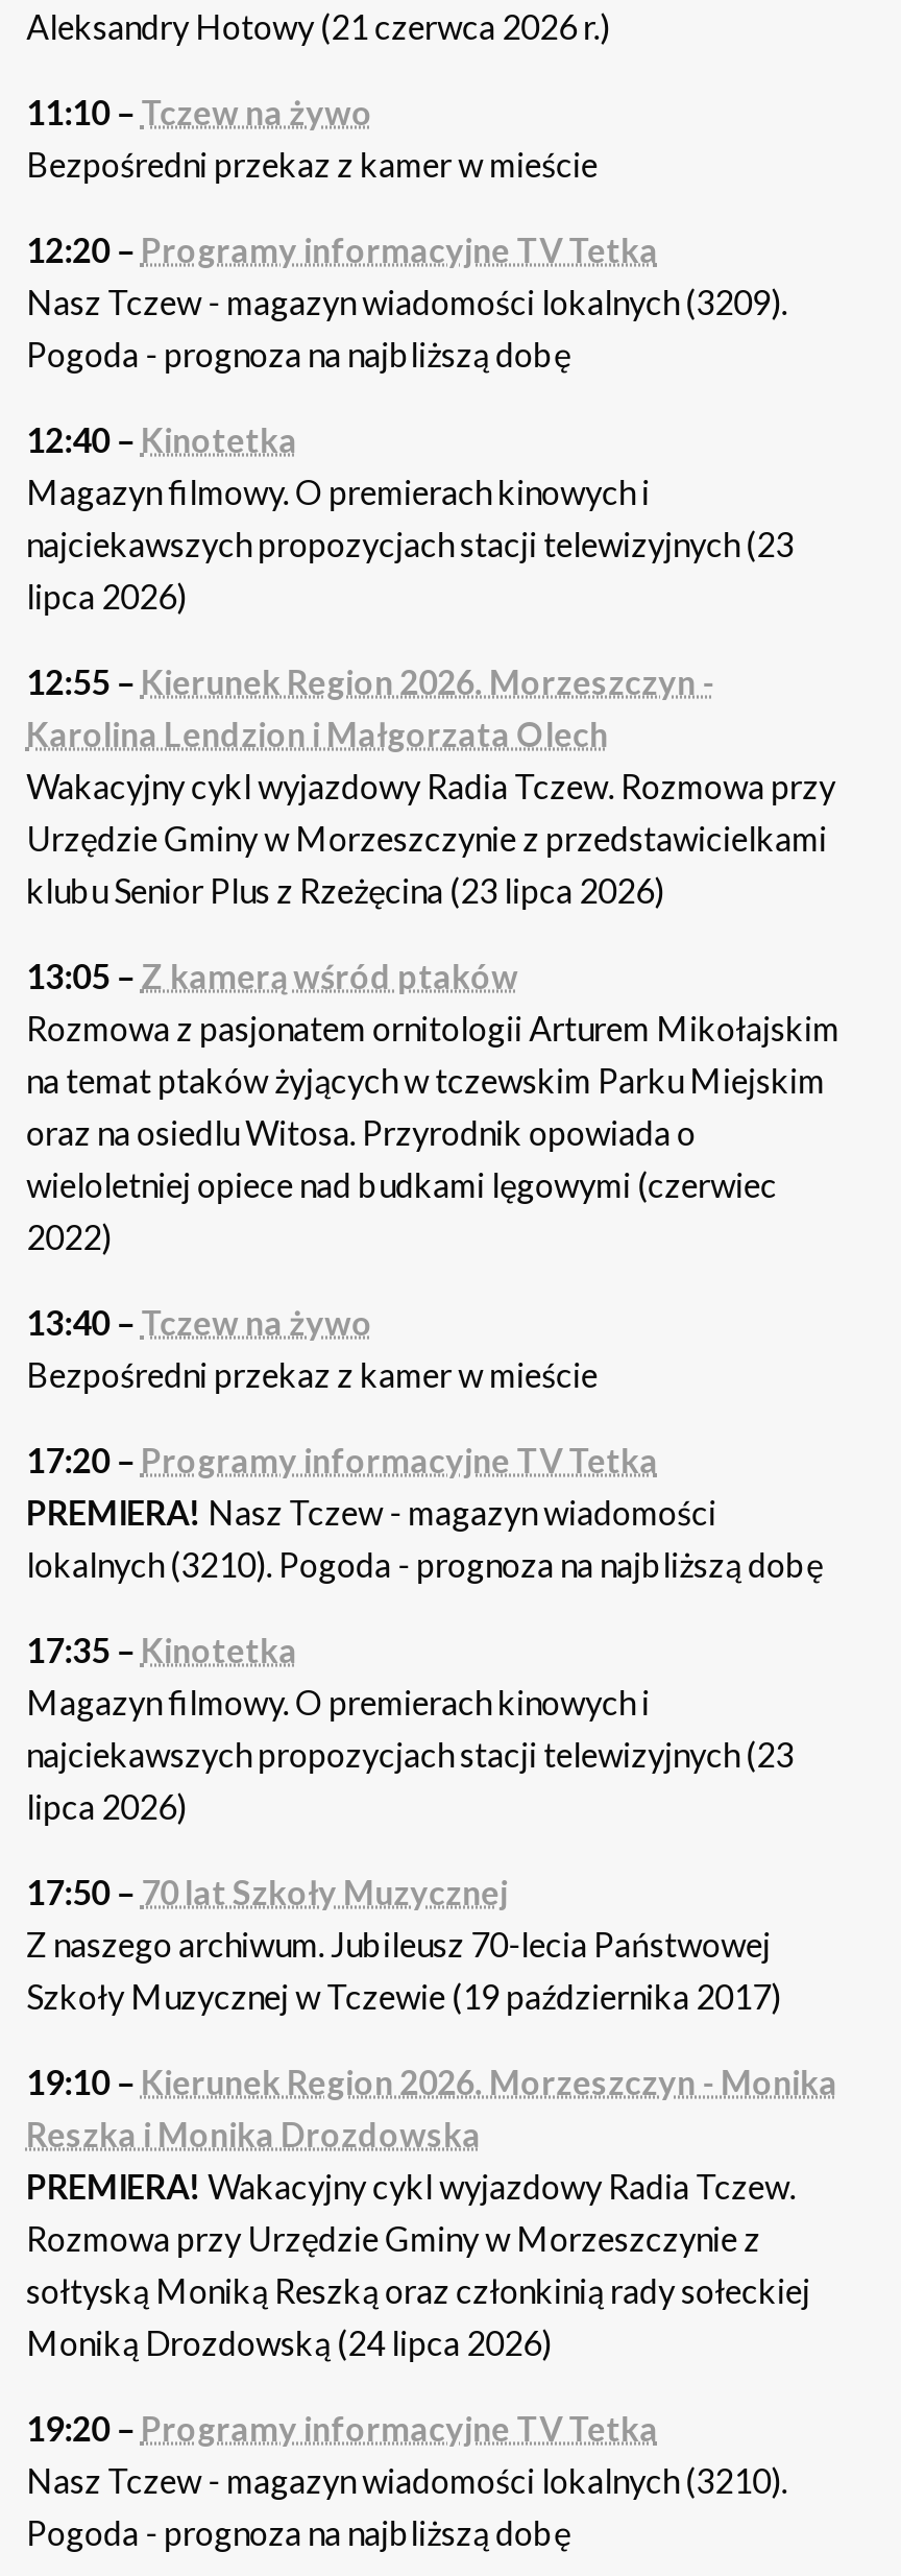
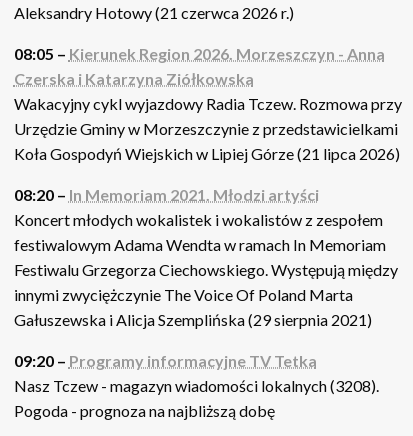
[26,93,794,754] 11:10 – Tczew na żywo | Bezpośredni przekaz z kamer w mieście | 12:20 – Programy informacyjne TV Tetka | Nasz Tczew - magazyn wiadomości lokalnych (3209). | Pogoda - prognoza na najbliższą dobę | 12:40 – Kinotetka | Magazyn filmowy. O premierach kinowych i | najciekawszych propozycjach stacji telewizyjnych (23 | lipca 2026) | 12:55 – Kierunek Region 2026. Morzeszczyn - | Karolina Lendzion i Małgorzata Olech -> [14,44,385,88] 08:05 – Kierunek Region 2026. Morzeszczyn - Anna | Czerska i Katarzyna Ziółkowska
[26,871,840,2501] klubu Senior Plus z Rzeżęcina (23 lipca 2026) | 13:05 – Z kamerą wśród ptaków | Rozmowa z pasjonatem ornitologii Arturem Mikołajskim | na temat ptaków żyjących w tczewskim Parku Miejskim | oraz na osiedlu Witosa. Przyrodnik opowiada o | wieloletniej opiece nad budkami lęgowymi (czerwiec | 2022) | 13:40 – Tczew na żywo | Bezpośredni przekaz z kamer w mieście | 17:20 – Programy informacyjne TV Tetka | PREMIERA! Nasz Tczew - magazyn wiadomości | lokalnych (3210). Pogoda - prognoza na najbliższą dobę | 17:35 – Kinotetka | Magazyn filmowy. O premierach kinowych i | najciekawszych propozycjach stacji telewizyjnych (23 | lipca 2026) | 17:50 – 70 lat Szkoły Muzycznej | Z naszego archiwum. Jubileusz 70-lecia Państwowej | Szkoły Muzycznej w Tczewie (19 października 2017) | 19:10 – Kierunek Region 2026. Morzeszczyn - Monika | Reszka i Monika Drozdowska | PREMIERA! Wakacyjny cykl wyjazdowy Radia Tczew. | Rozmowa przy Urzędzie Gminy w Morzeszczynie z | sołtyską Moniką Reszką oraz członkinią rady sołeckiej | Moniką Drozdowską (24 lipca 2026) | 19:20 – Programy informacyjne TV Tetka | Nasz Tczew - magazyn wiadomości lokalnych (3210). -> [14,144,400,395] Koła Gospodyń Wiejskich w Lipiej Górze (21 lipca 2026) | 08:20 – In Memoriam 2021. Młodzi artyści | Koncert młodych wokalistek i wokalistów z zespołem | festiwalowym Adama Wendta w ramach In Memoriam | Festiwalu Grzegorza Ciechowskiego. Występują między | innymi zwyciężczynie The Voice Of Poland Marta | Gałuszewska i Alicja Szemplińska (29 sierpnia 2021) | 09:20 – Programy informacyjne TV Tetka | Nasz Tczew - magazyn wiadomości lokalnych (3208).

